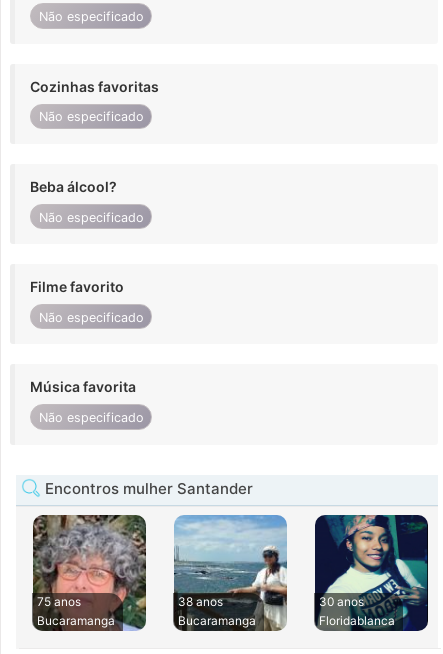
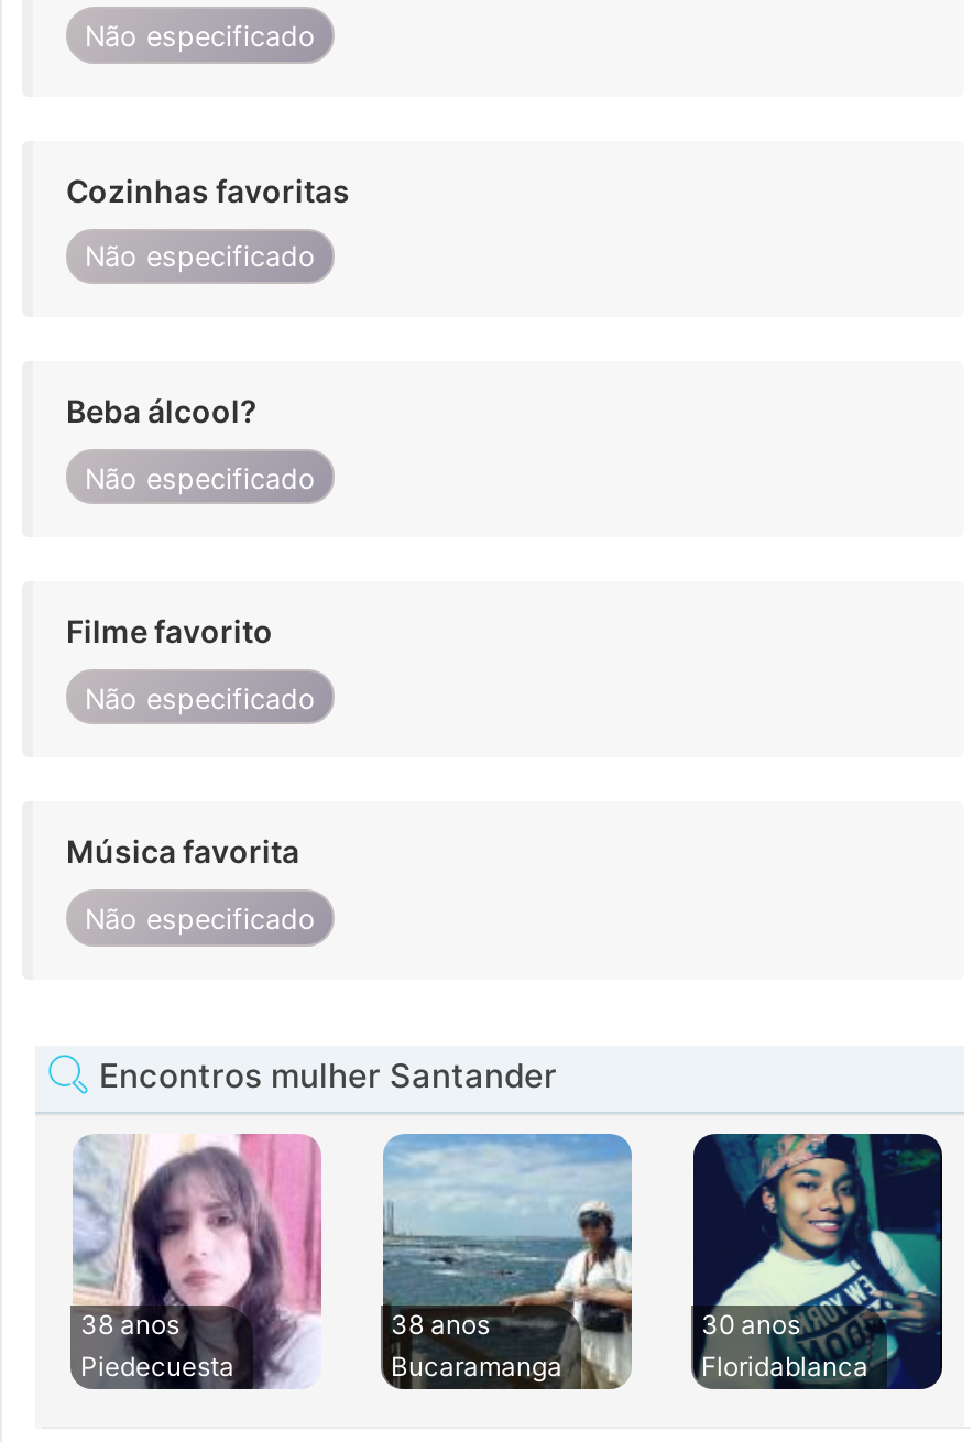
[32,514,147,630] [image] | 75 anos | Bucaramanga -> [73,1134,324,1385] [image] | 38 anos | Piedecuesta

